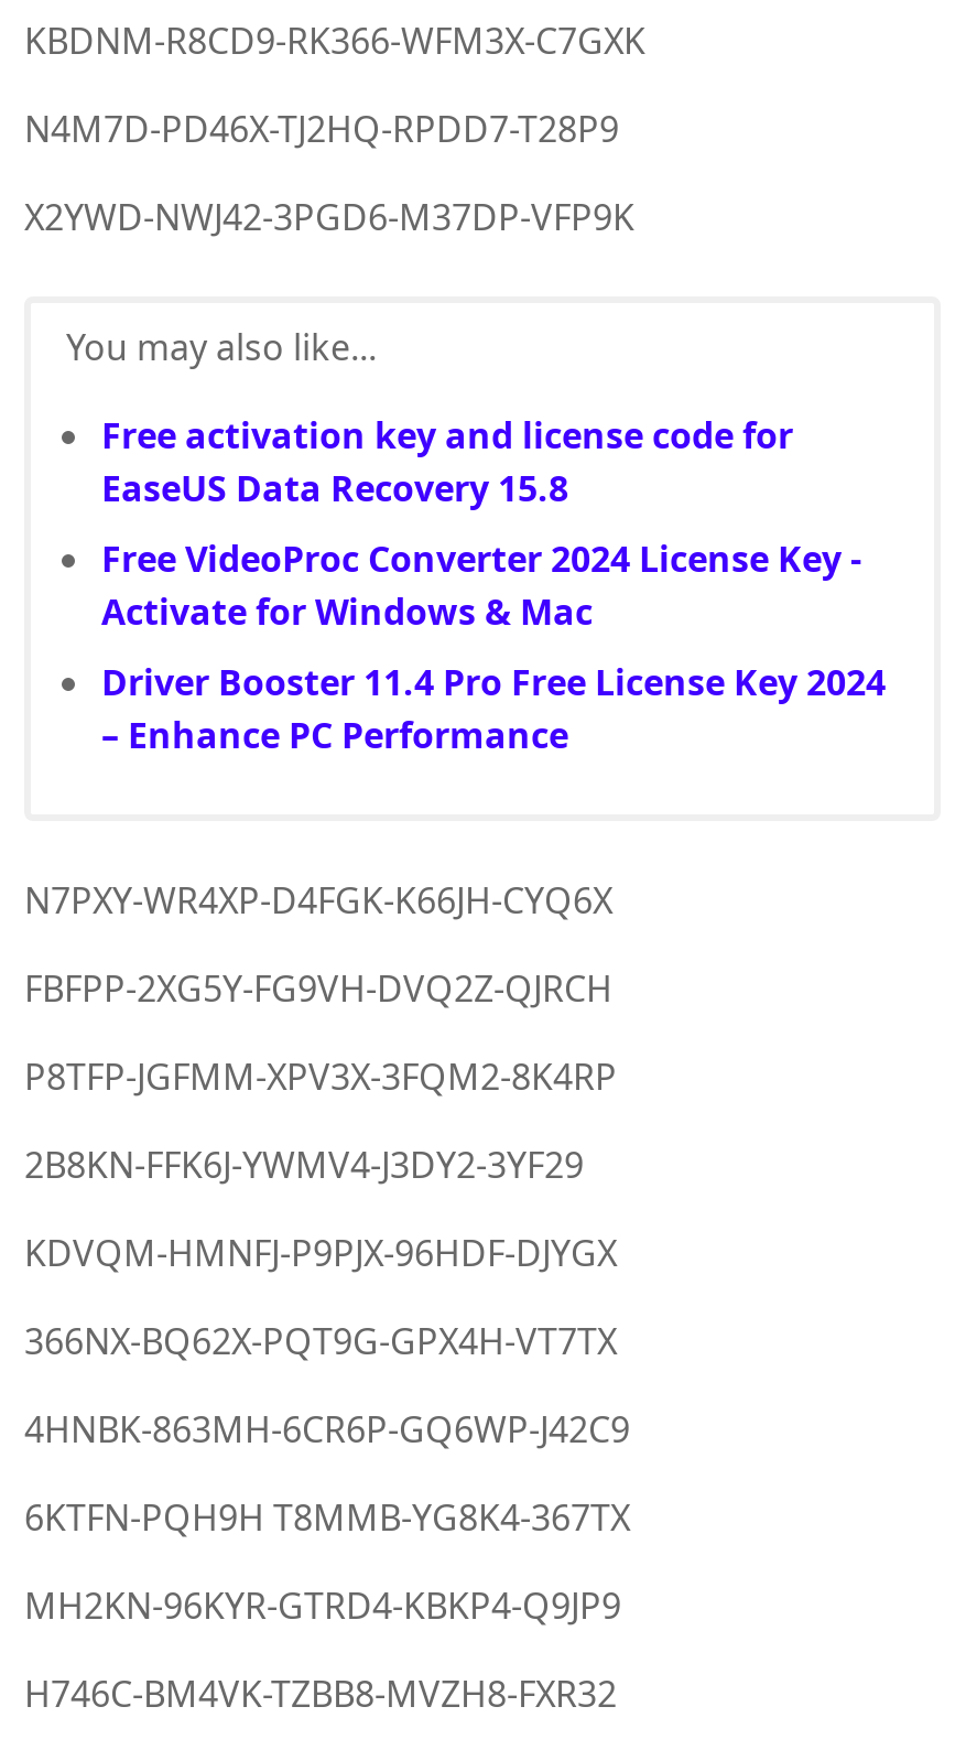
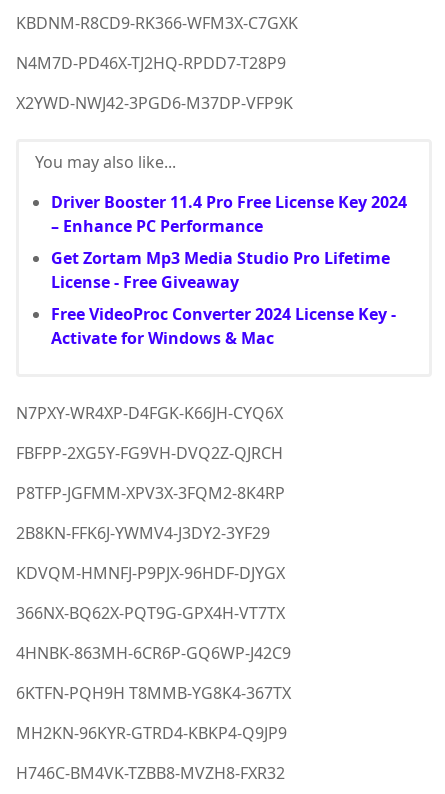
[101,411,793,512] Free activation key and license code for | EaseUS Data Recovery 15.8 -> none
moved [101,534,861,636] -> [51,303,396,349]: Free VideoProc Converter 2024 License Key - | Activate for Windows & Mac
moved [101,658,886,759] -> [51,191,407,237]: Driver Booster 11.4 Pro Free License Key 2024 | – Enhance PC Performance
none -> [51,247,390,293] Get Zortam Mp3 Media Studio Pro Lifetime | License - Free Giveaway

